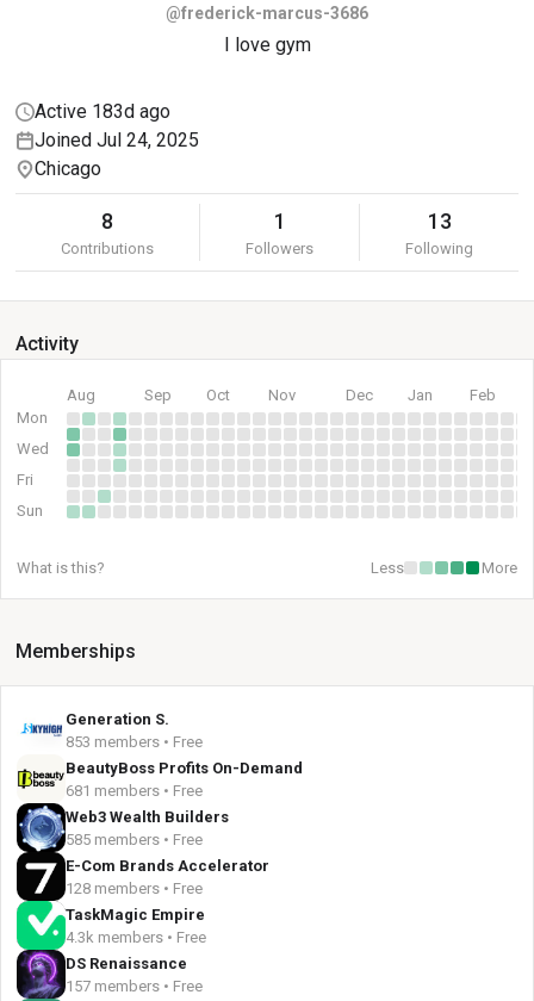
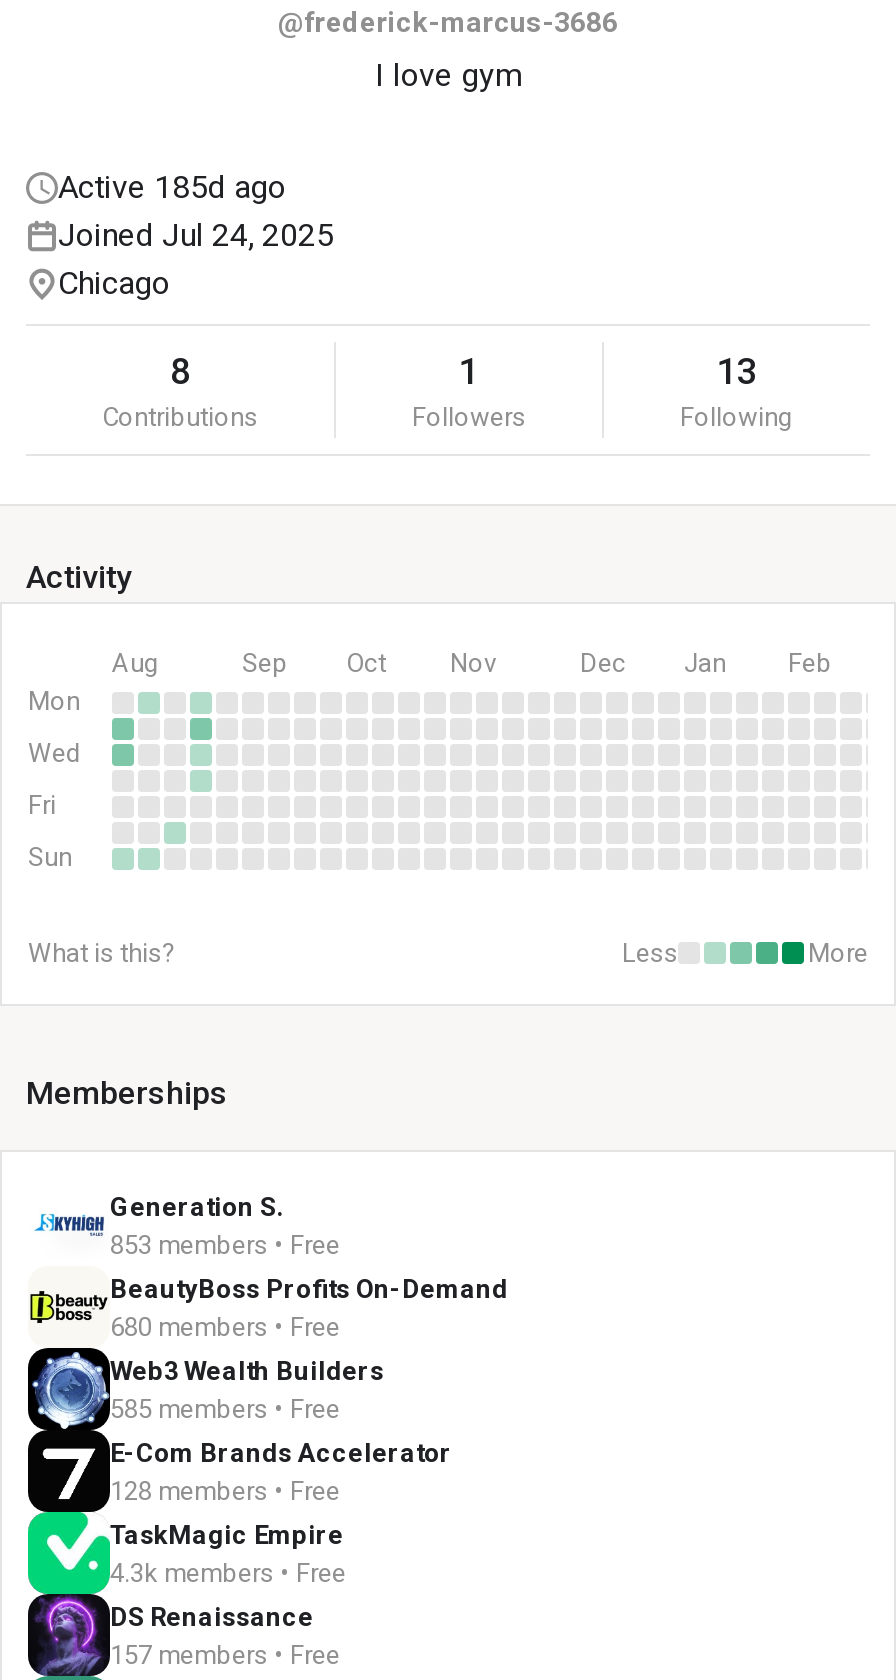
[35,100,170,123] Active 183d ago -> [58,168,286,206] Active 185d ago
[66,782,203,800] 681 members • Free -> [110,1312,340,1342] 680 members • Free

